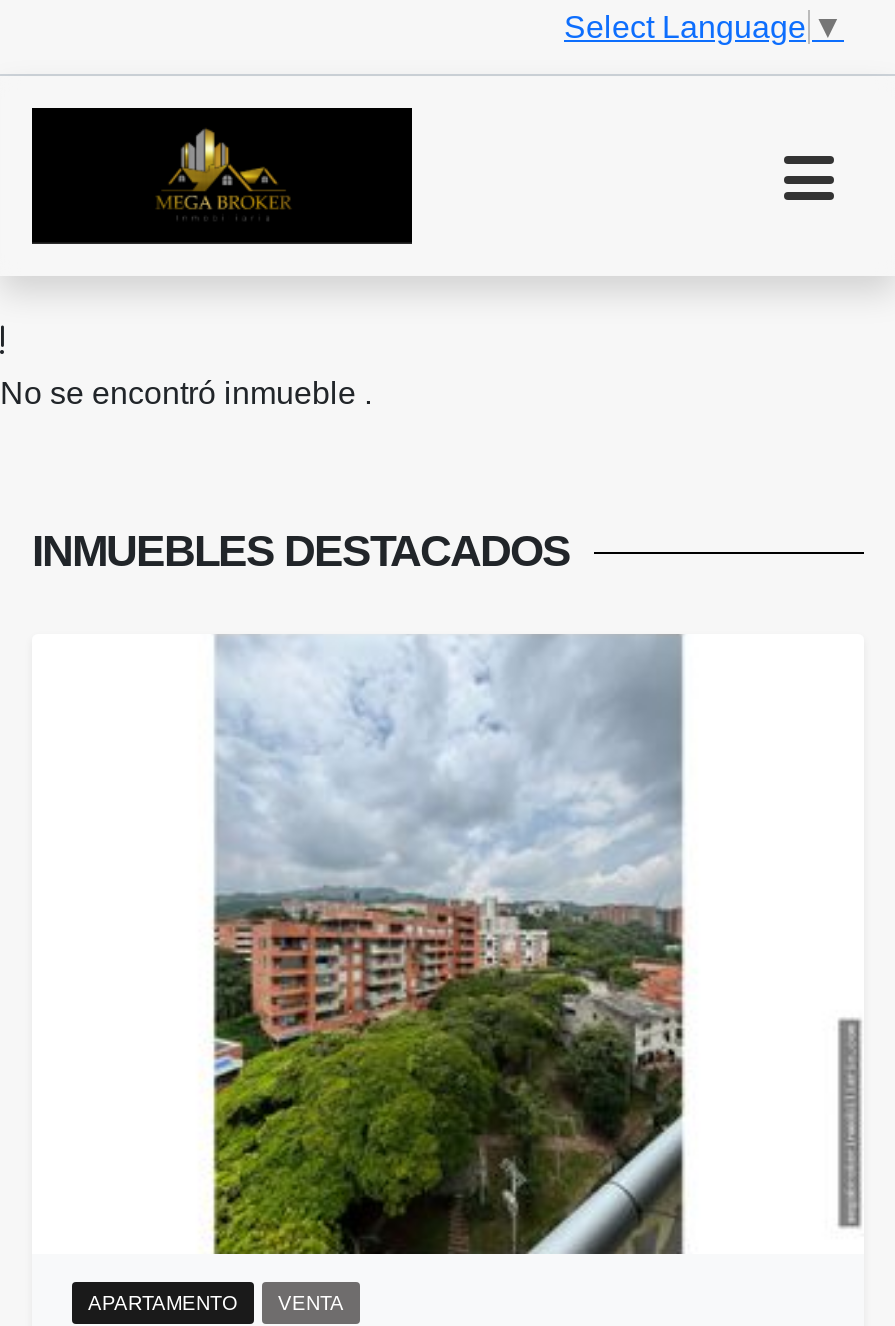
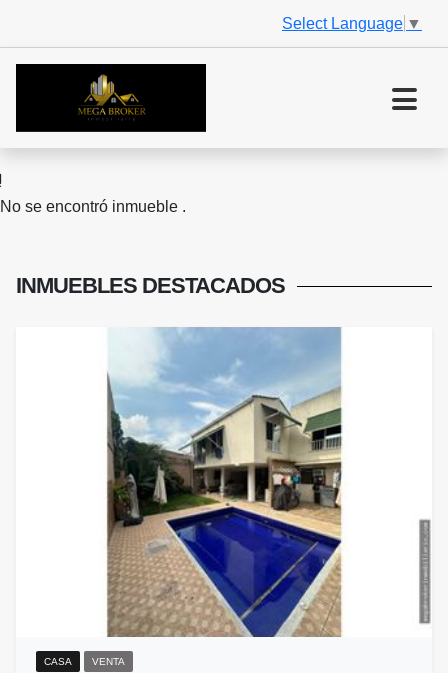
[212,636,684,1254] [image] -> [107,327,342,638] [image]
[88,1292,238,1314] APARTAMENTO -> [44,656,72,667] CASA

